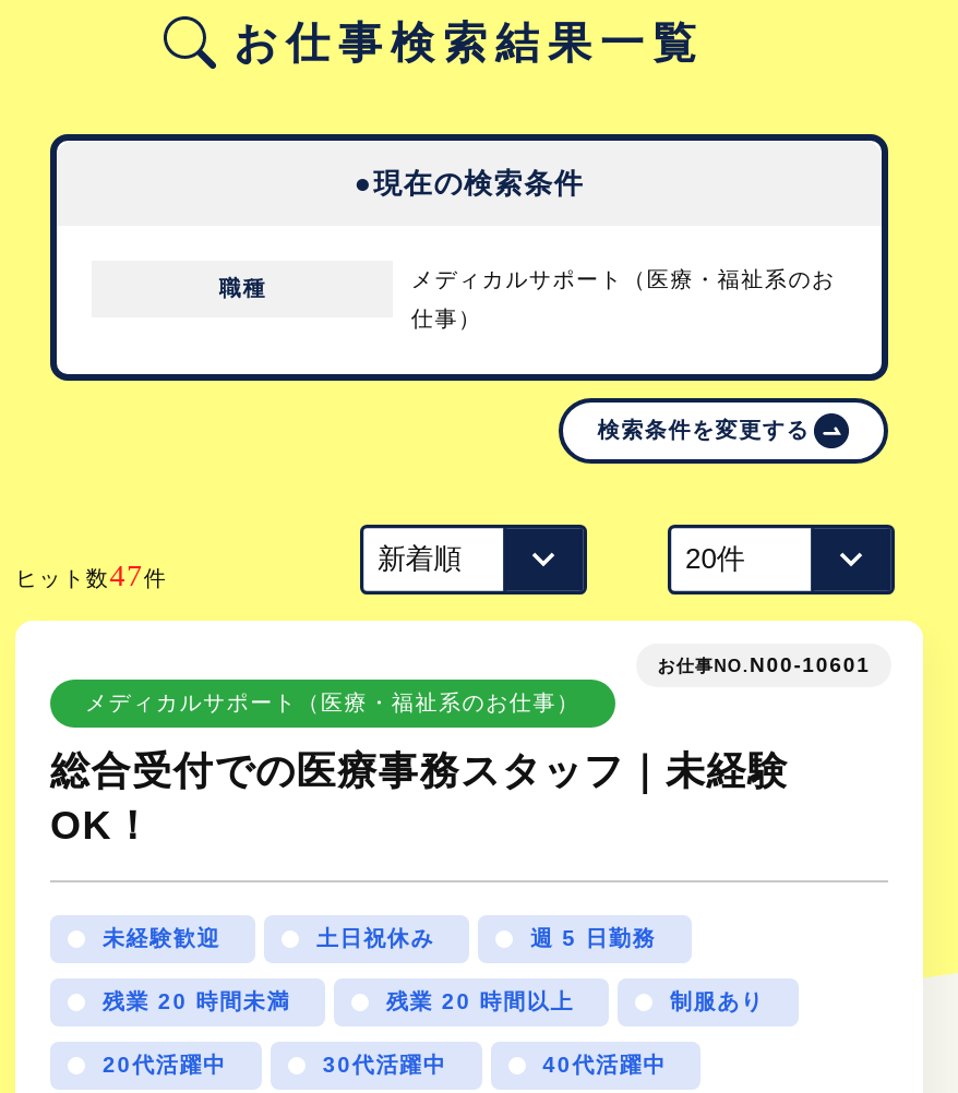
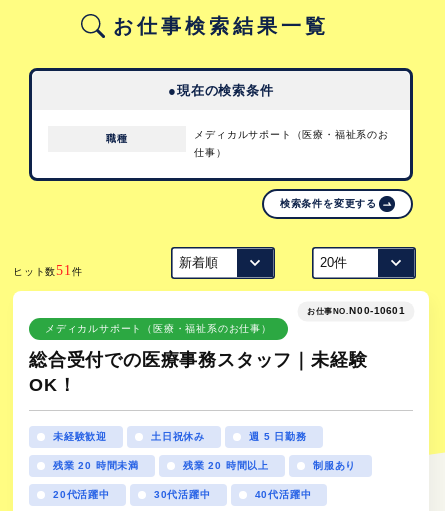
[15,560,167,592] ヒット数47件 -> [13,263,83,278] ヒット数51件

